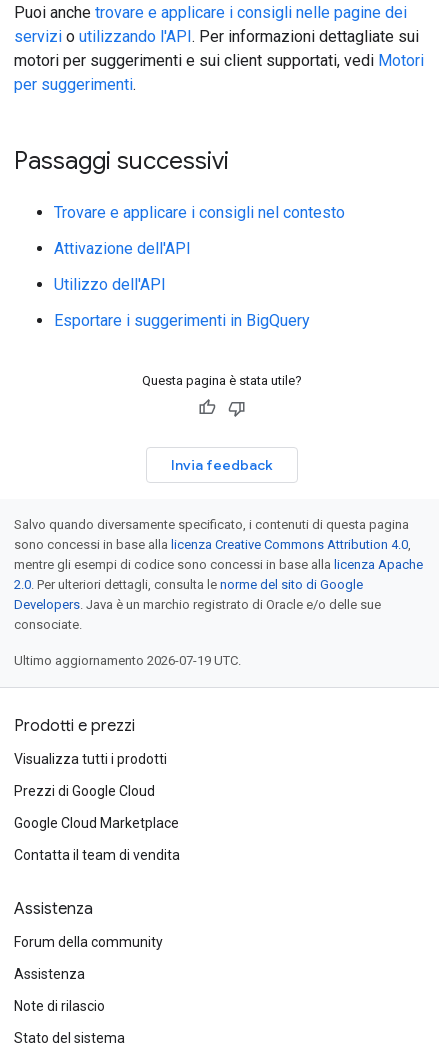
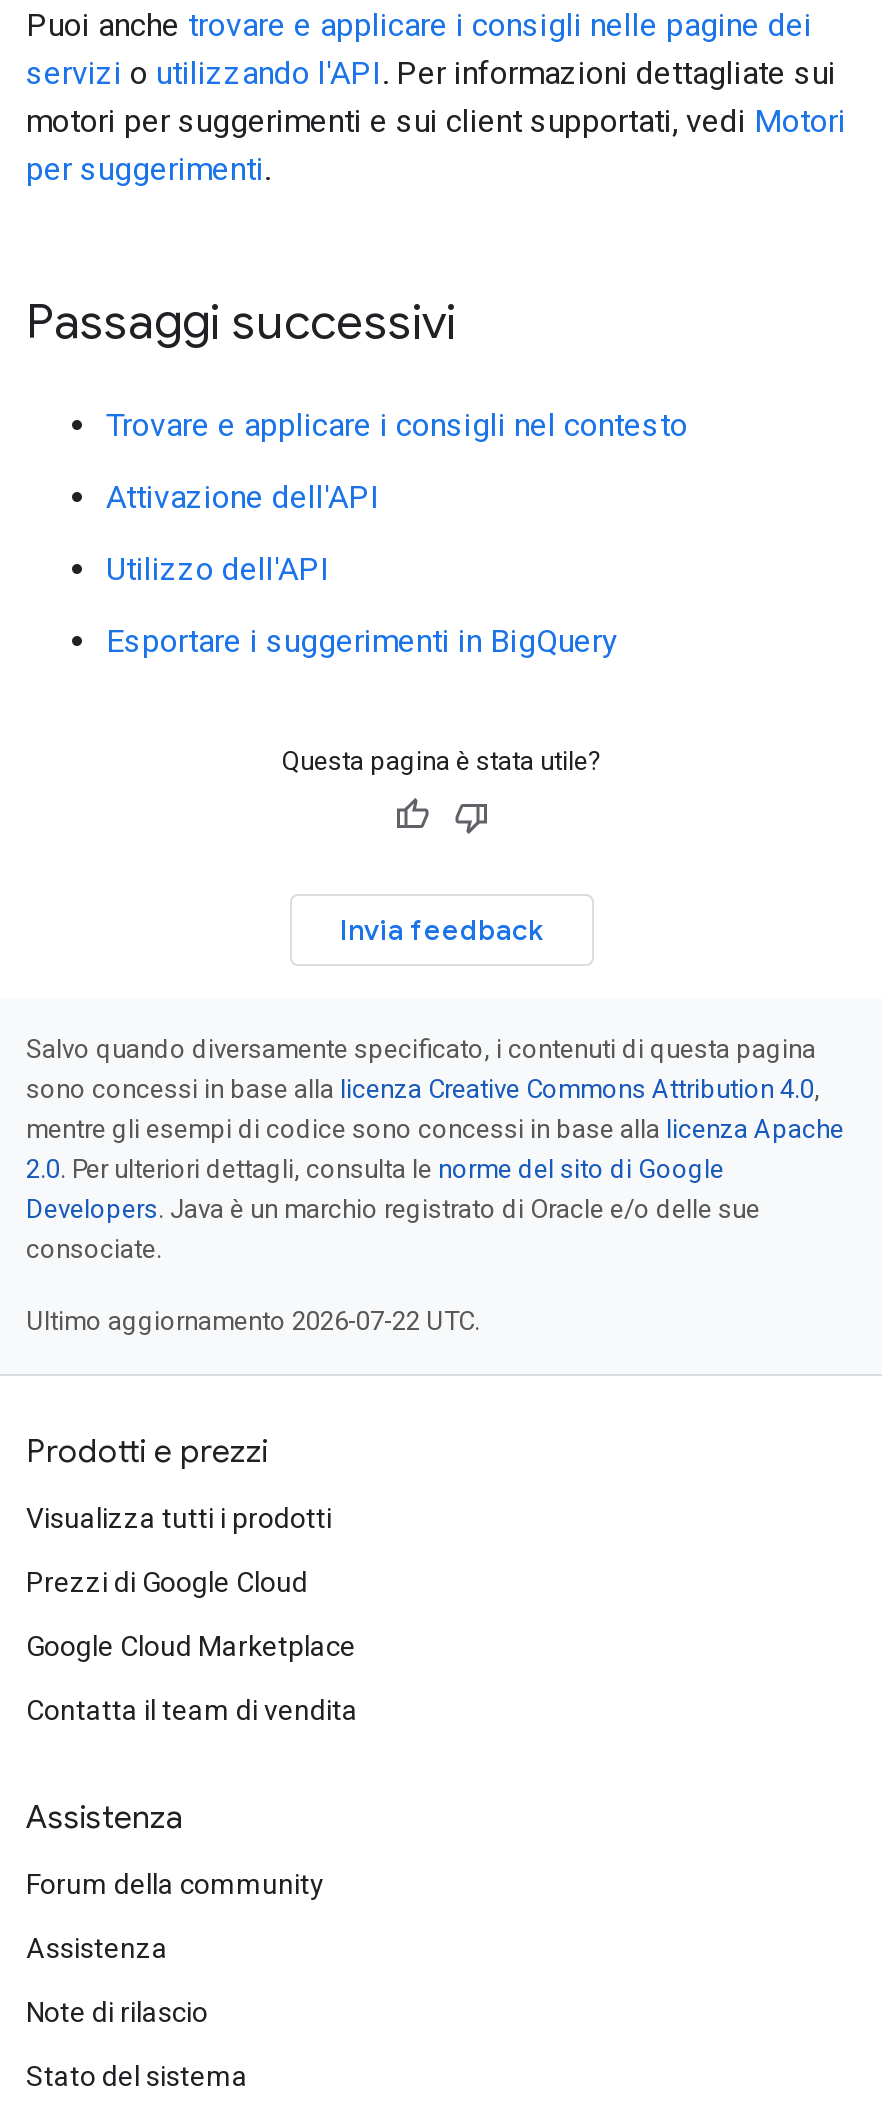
[14,653,241,668] Ultimo aggiornamento 2026-07-19 UTC. -> [26,1306,480,1336] Ultimo aggiornamento 2026-07-22 UTC.

